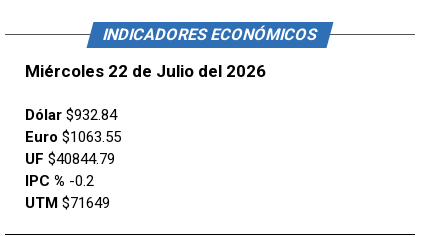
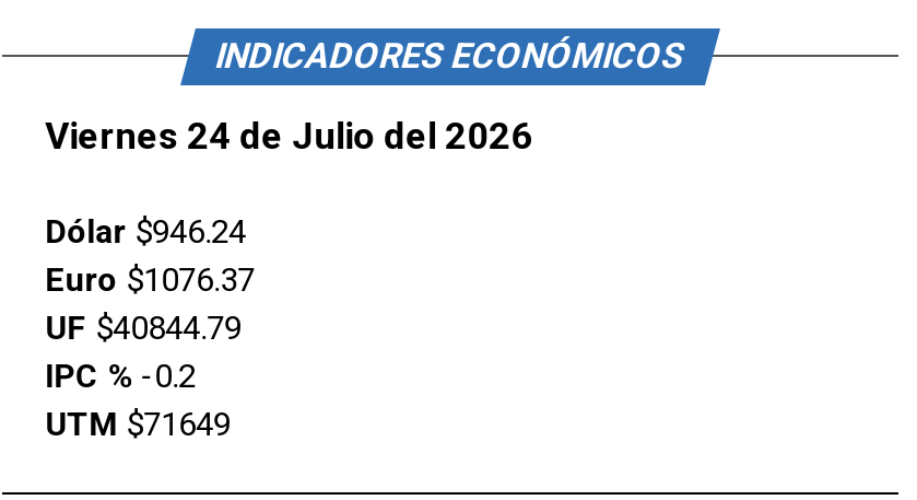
[25,61,266,81] Miércoles 22 de Julio del 2026 -> [45,114,533,157] Viernes 24 de Julio del 2026
[25,106,117,124] Dólar $932.84 -> [45,212,246,251] Dólar $946.24
[25,128,121,146] Euro $1063.55 -> [45,260,255,300] Euro $1076.37

